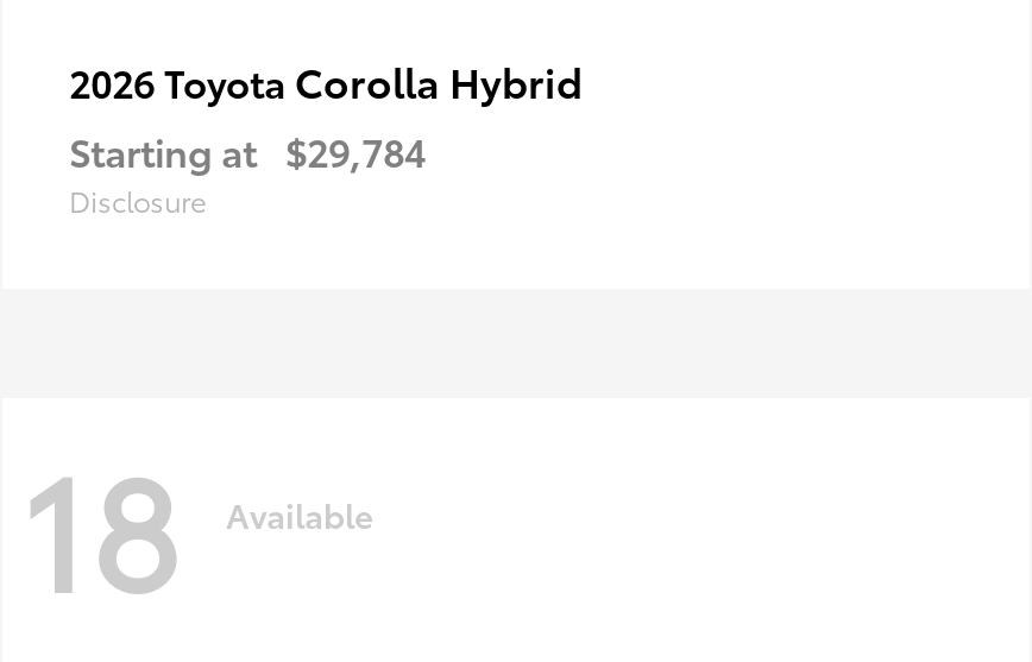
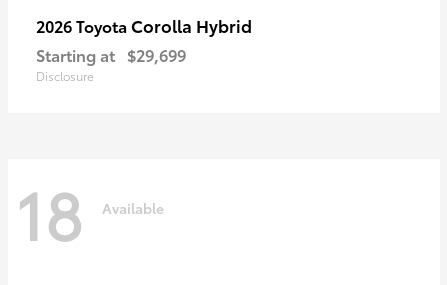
[69,123,426,178] Starting at $29,784 -> [36,43,186,66] Starting at $29,699

